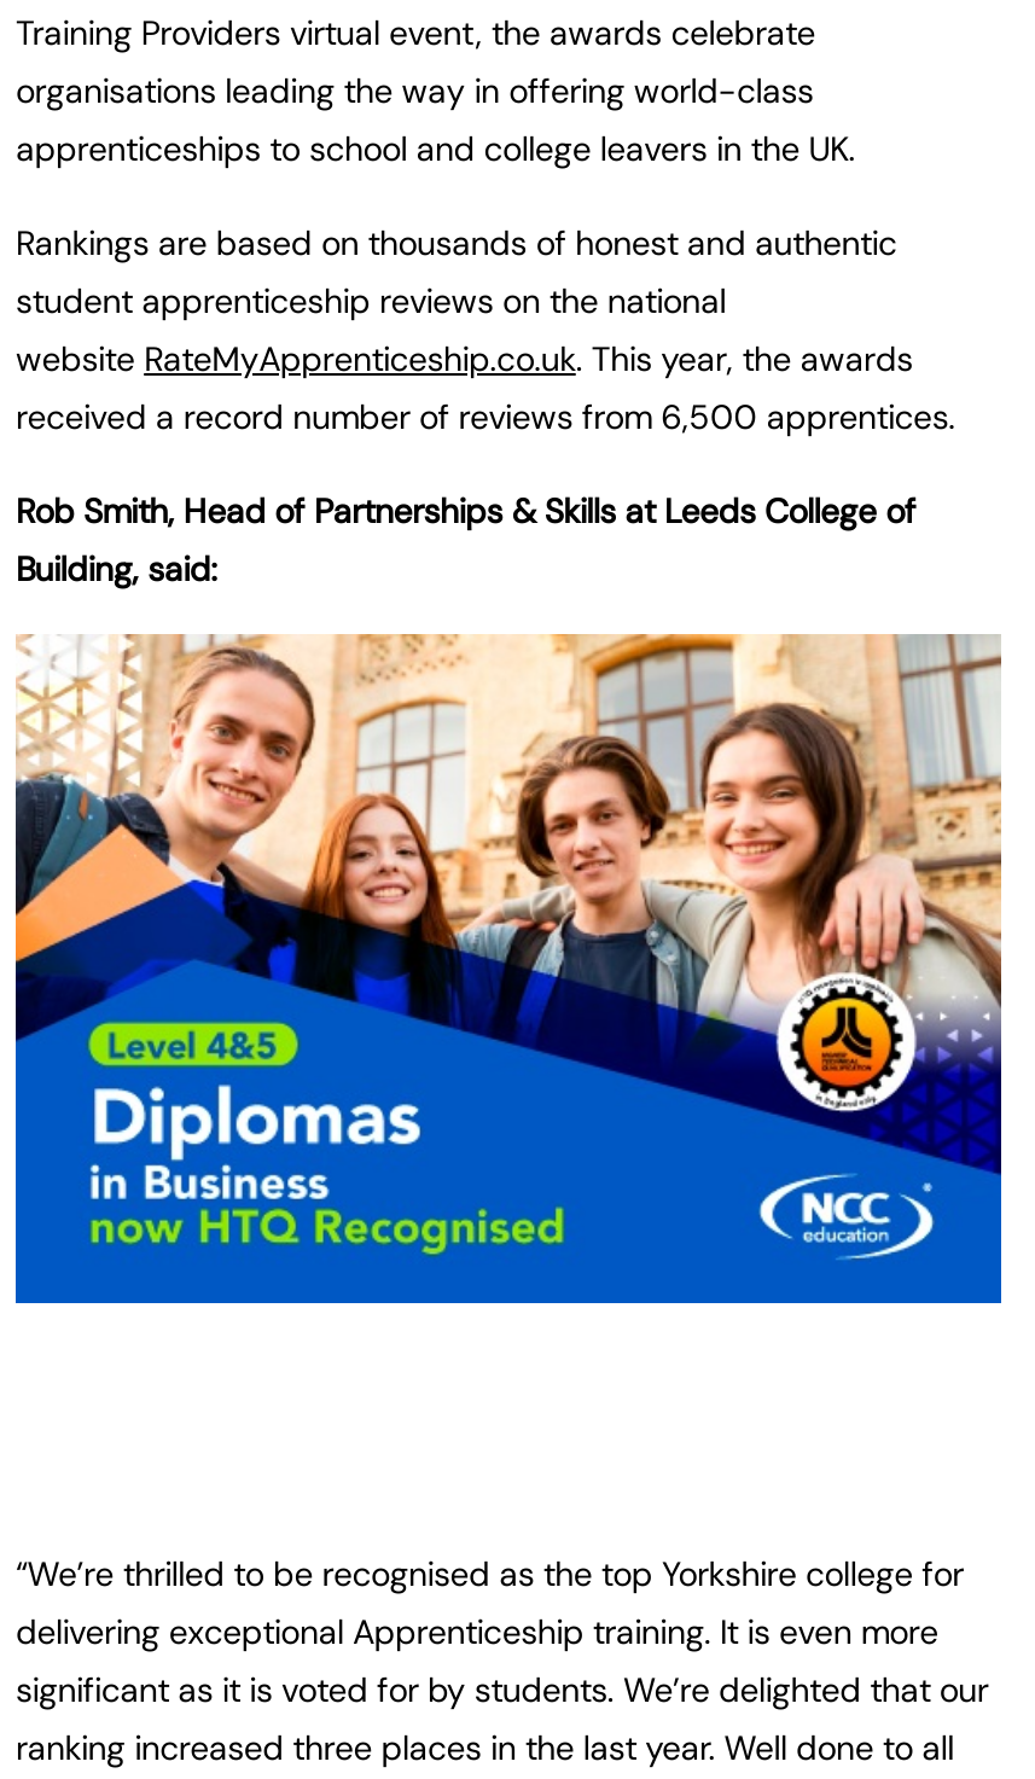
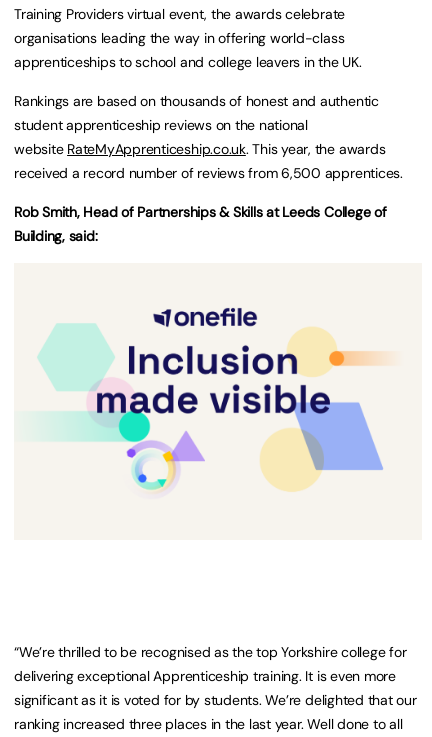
[13,632,1004,1306] [image] -> [14,263,422,540] [image]

